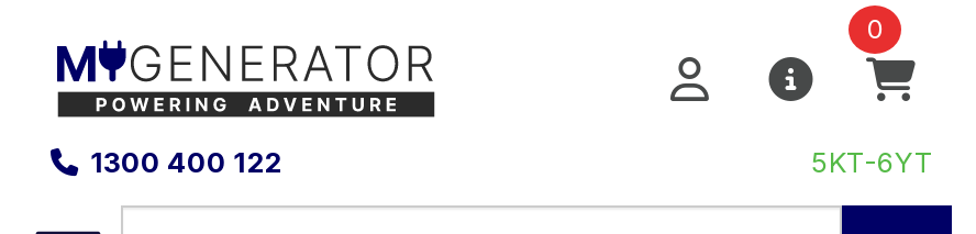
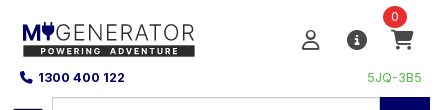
[811,147,934,180] 5KT-6YT -> [367,70,422,85] 5JQ-3B5

